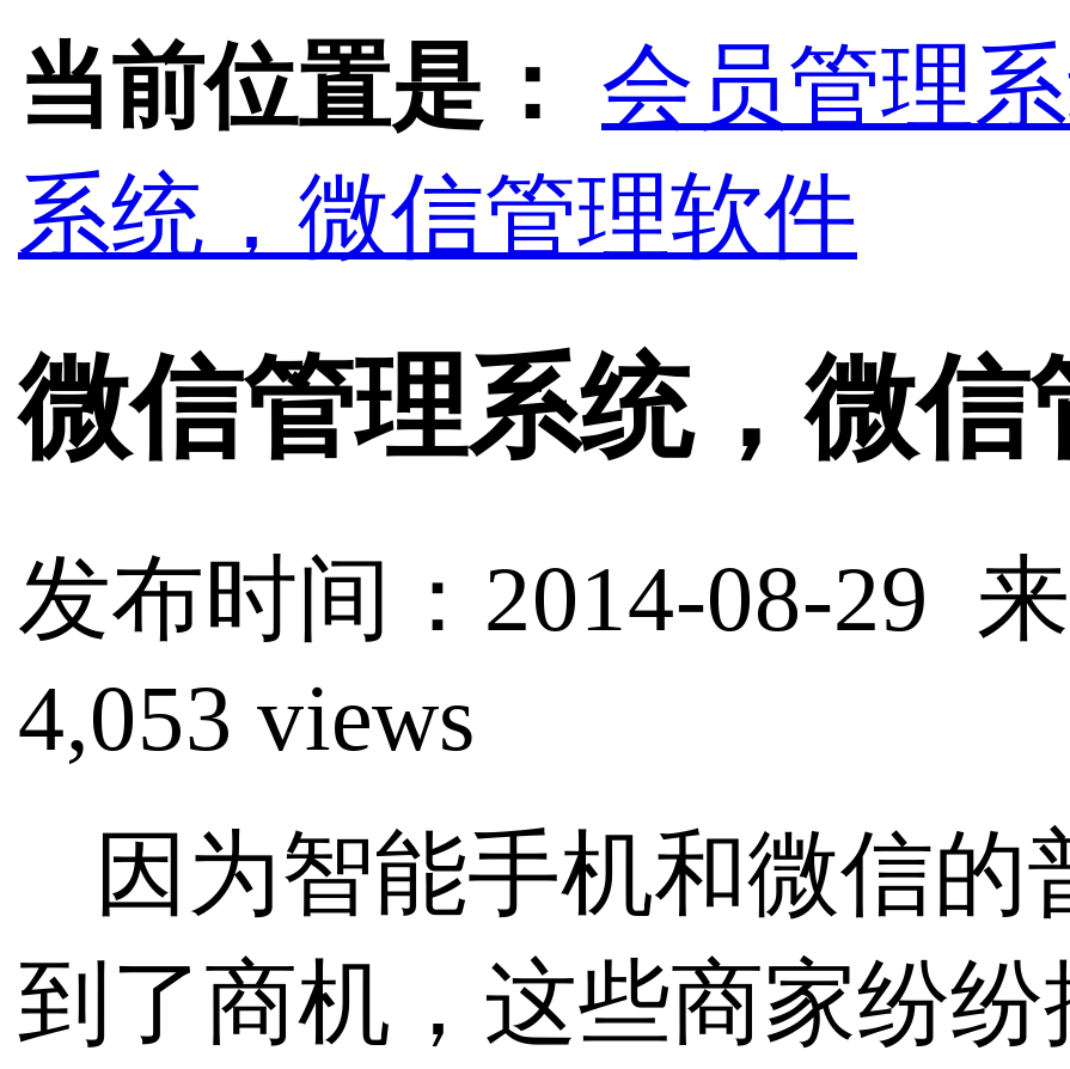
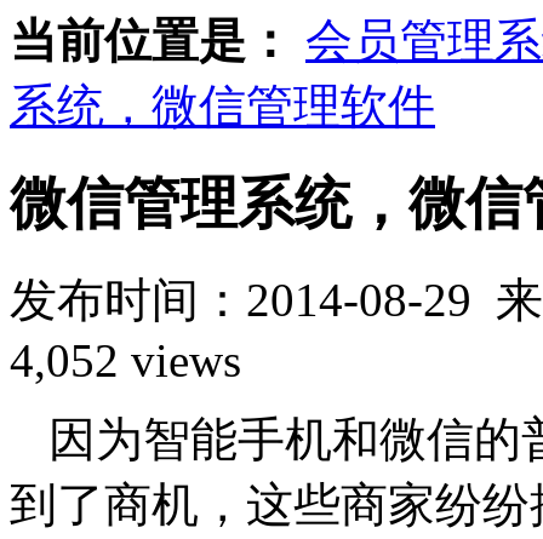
[18,667,475,769] 4,053 views -> [10,335,241,387] 4,052 views

